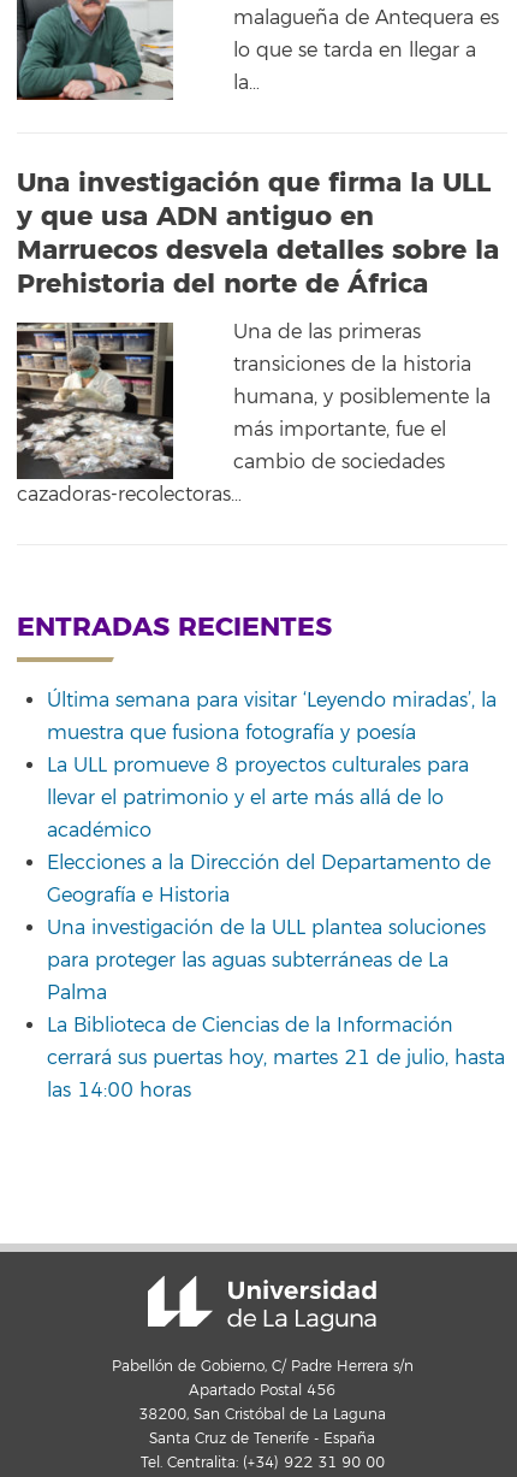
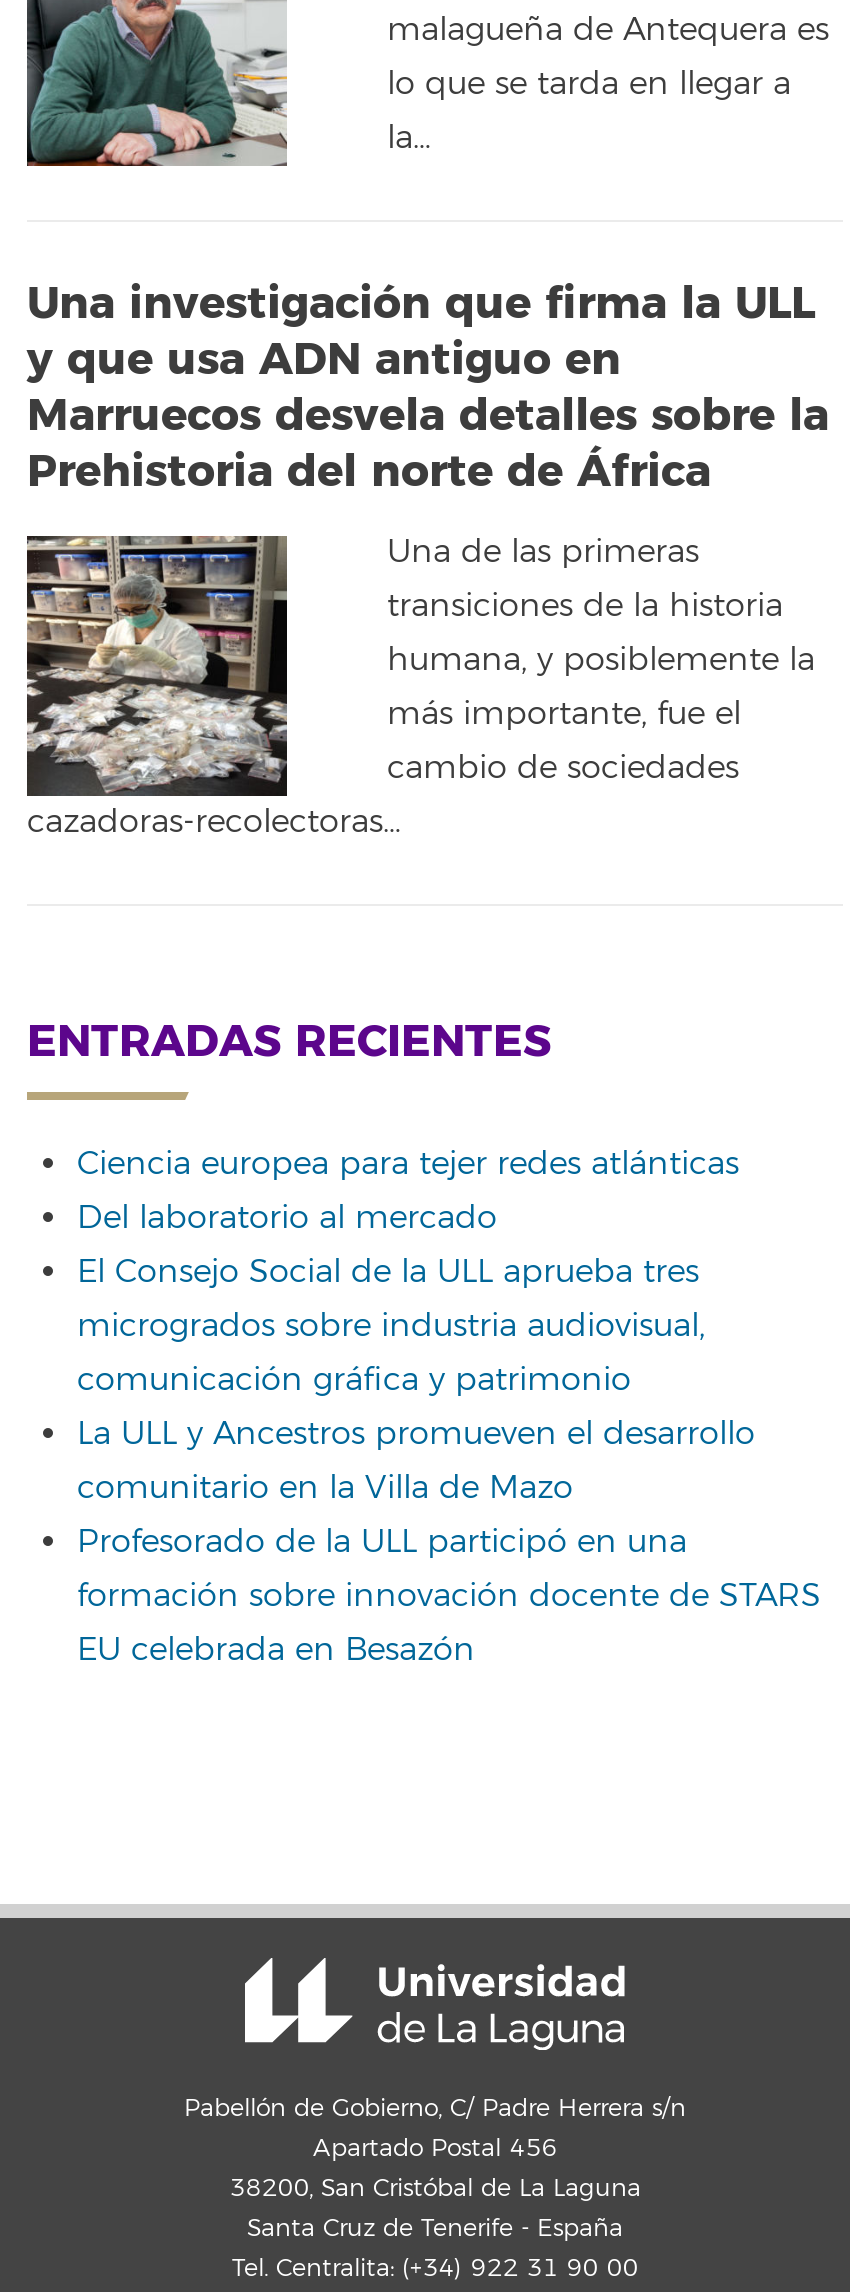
[47,688,505,1102] Última semana para visitar ‘Leyendo miradas’, la | muestra que fusiona fotografía y poesía | La ULL promueve 8 proyectos culturales para | llevar el patrimonio y el arte más allá de lo | académico | Elecciones a la Dirección del Departamento de | Geografía e Historia | Una investigación de la ULL plantea soluciones | para proteger las aguas subterráneas de La | Palma | La Biblioteca de Ciencias de la Información | cerrará sus puertas hoy, martes 21 de julio, hasta | las 14:00 horas -> [77,1143,821,1669] Ciencia europea para tejer redes atlánticas | Del laboratorio al mercado | El Consejo Social de la ULL aprueba tres | microgrados sobre industria audiovisual, | comunicación gráfica y patrimonio | La ULL y Ancestros promueven el desarrollo | comunitario en la Villa de Mazo | Profesorado de la ULL participó en una | formación sobre innovación docente de STARS | EU celebrada en Besazón

